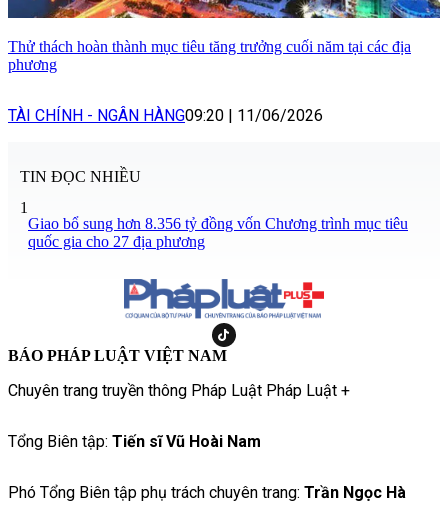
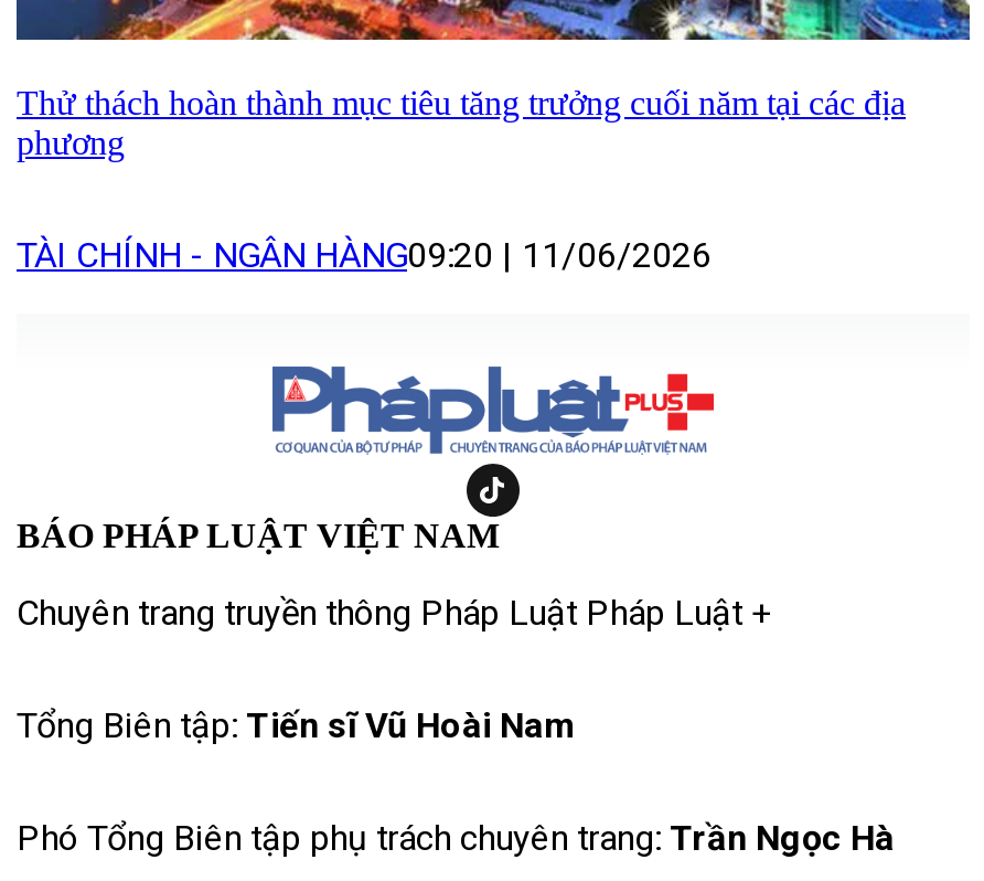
[20,167,408,250] TIN ĐỌC NHIỀU | 1 | Giao bổ sung hơn 8.356 tỷ đồng vốn Chương trình mục tiêu | quốc gia cho 27 địa phương -> none

